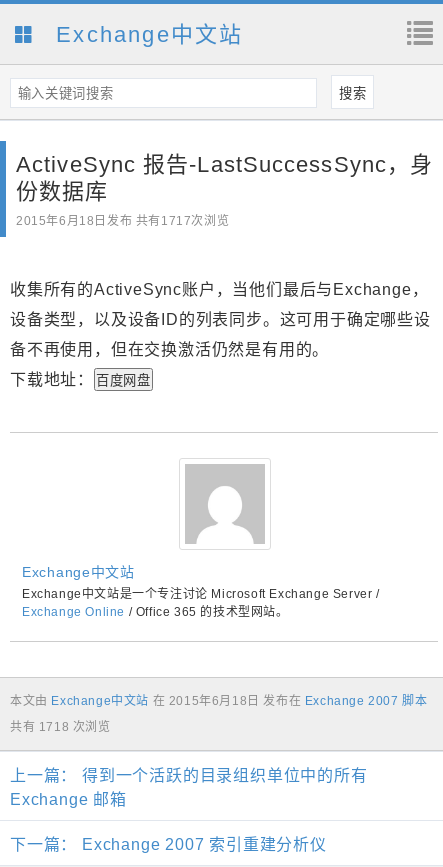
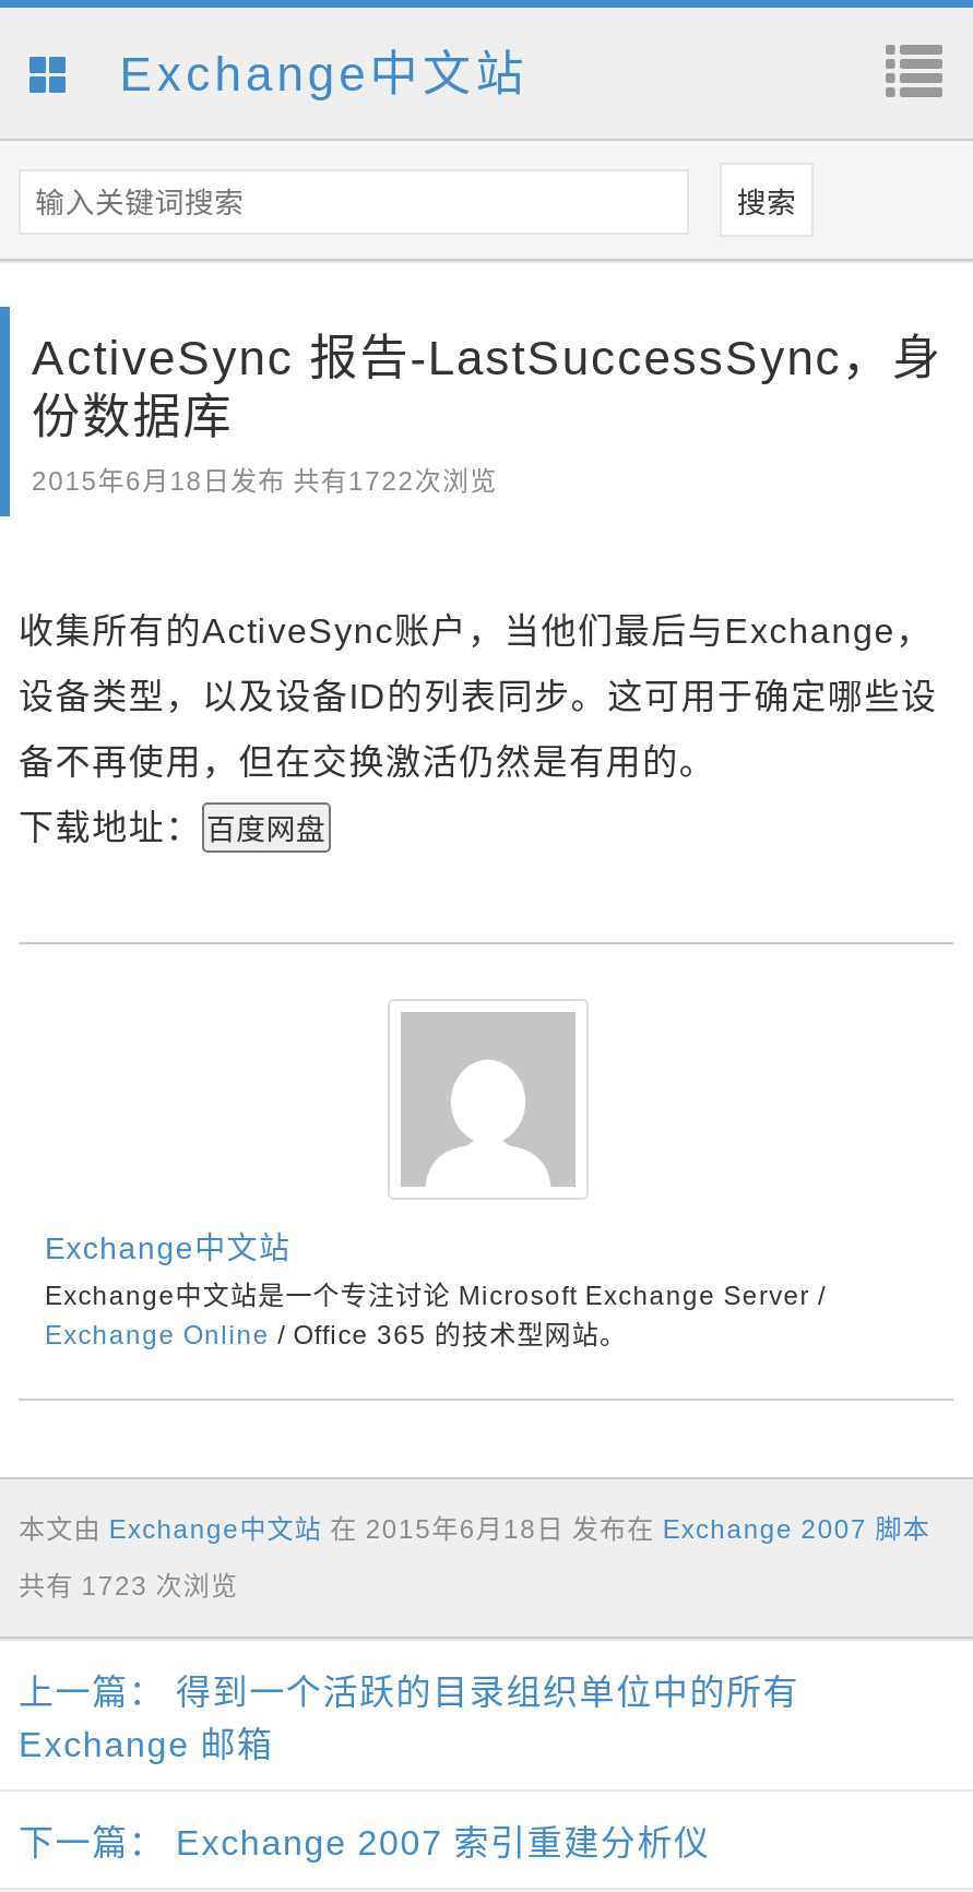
[16,214,229,228] 2015年6月18日发布 共有1717次浏览 -> [32,467,497,497] 2015年6月18日发布 共有1722次浏览
[10,720,111,734] 共有 1718 次浏览 -> [19,1572,238,1602] 共有 1723 次浏览

